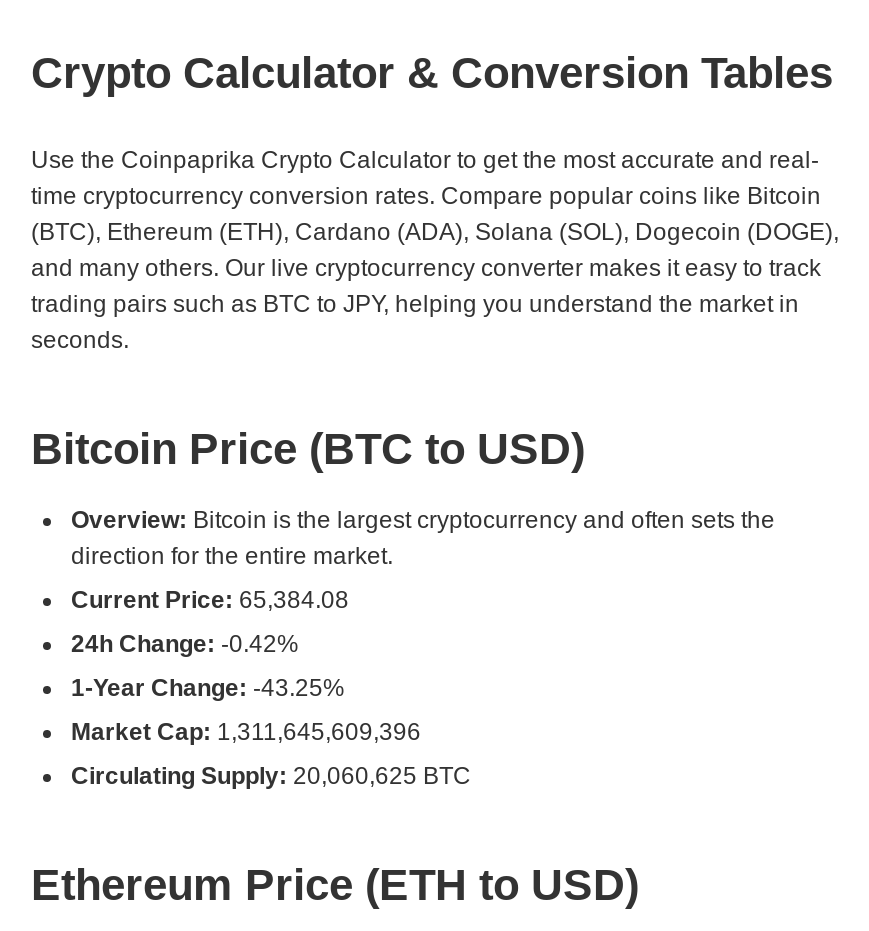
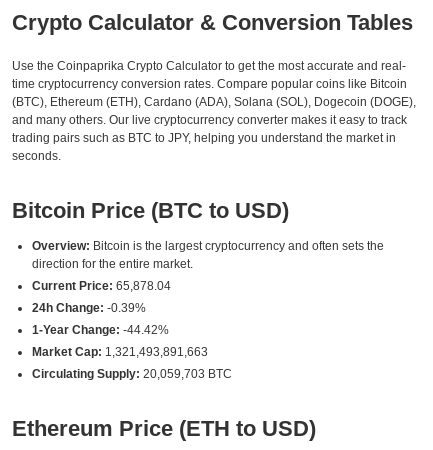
[71,586,349,614] Current Price: 65,384.08 -> [32,279,171,293] Current Price: 65,878.04
[71,630,299,658] 24h Change: -0.42% -> [32,301,146,315] 24h Change: -0.39%
[71,674,345,702] 1-Year Change: -43.25% -> [32,323,169,337] 1-Year Change: -44.42%
[71,718,421,746] Market Cap: 1,311,645,609,396 -> [32,345,208,359] Market Cap: 1,321,493,891,663
[71,762,471,790] Circulating Supply: 20,060,625 BTC -> [32,367,232,381] Circulating Supply: 20,059,703 BTC

